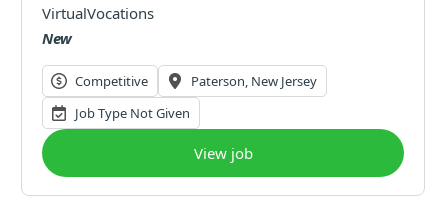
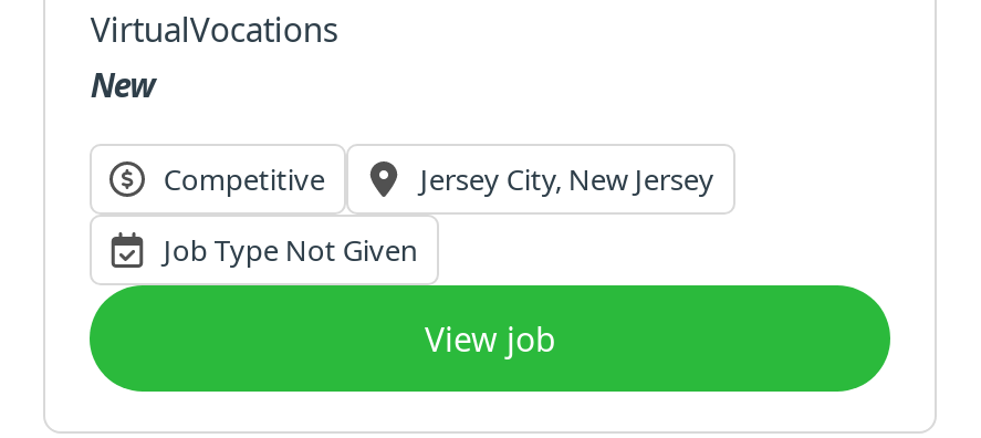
[191,72,317,90] Paterson, New Jersey -> [420,158,714,198] Jersey City, New Jersey

